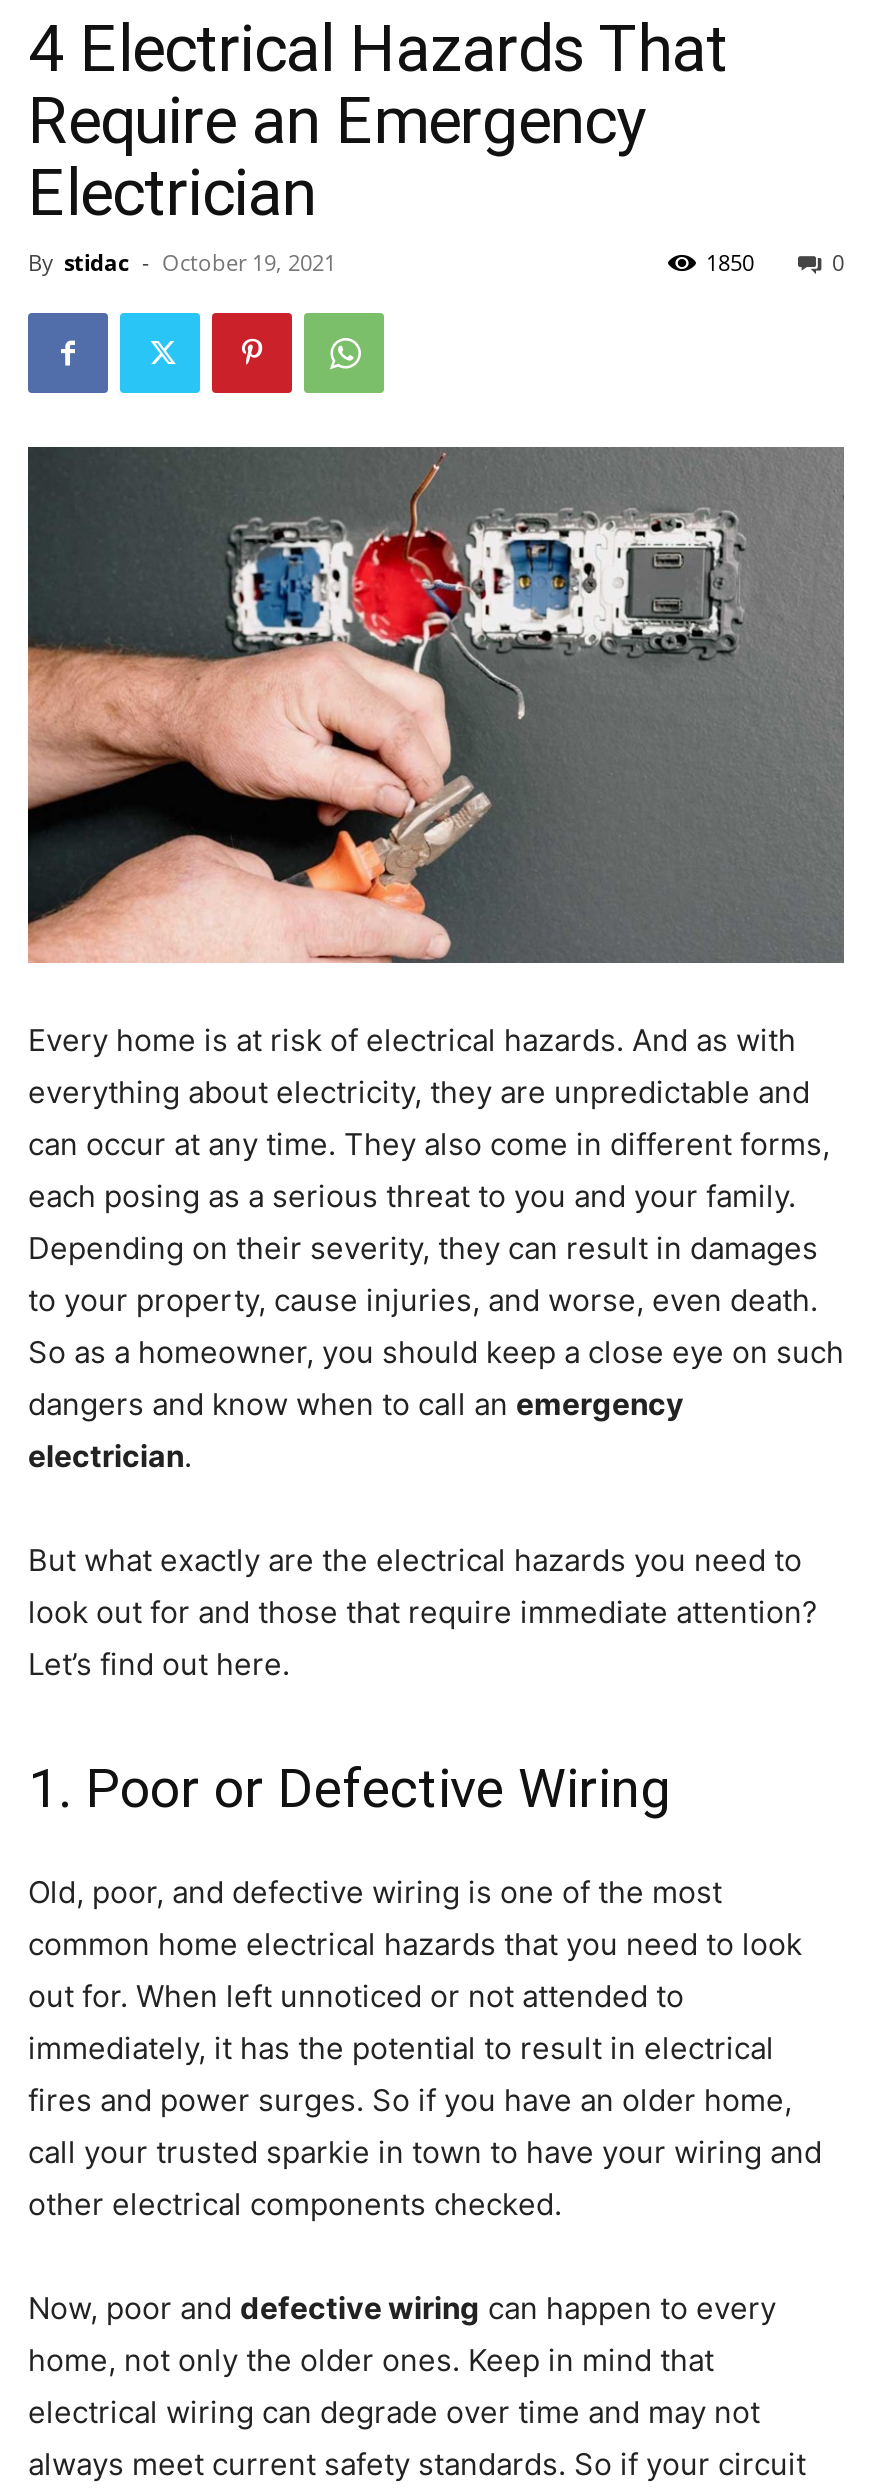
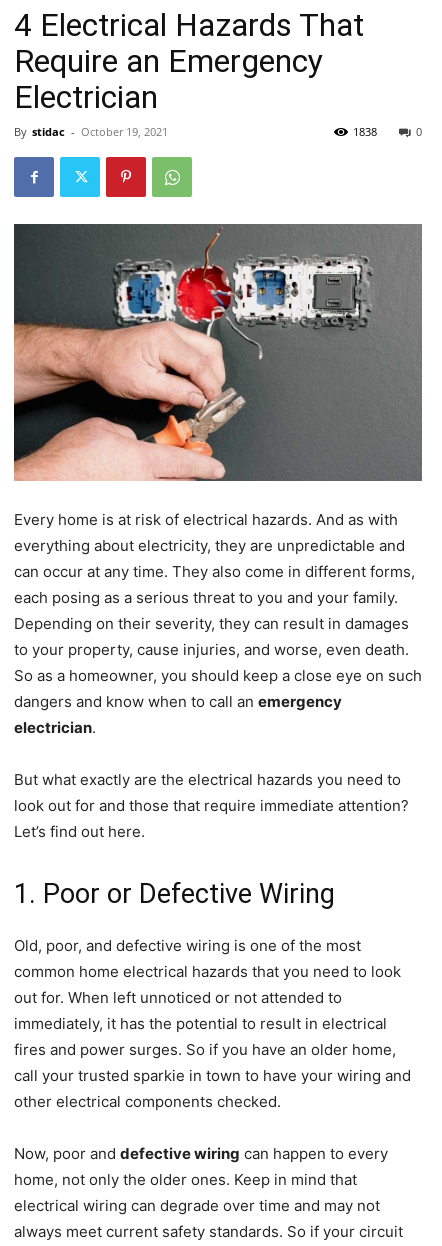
[706,247,754,277] 1850 -> [353,124,377,139] 1838

